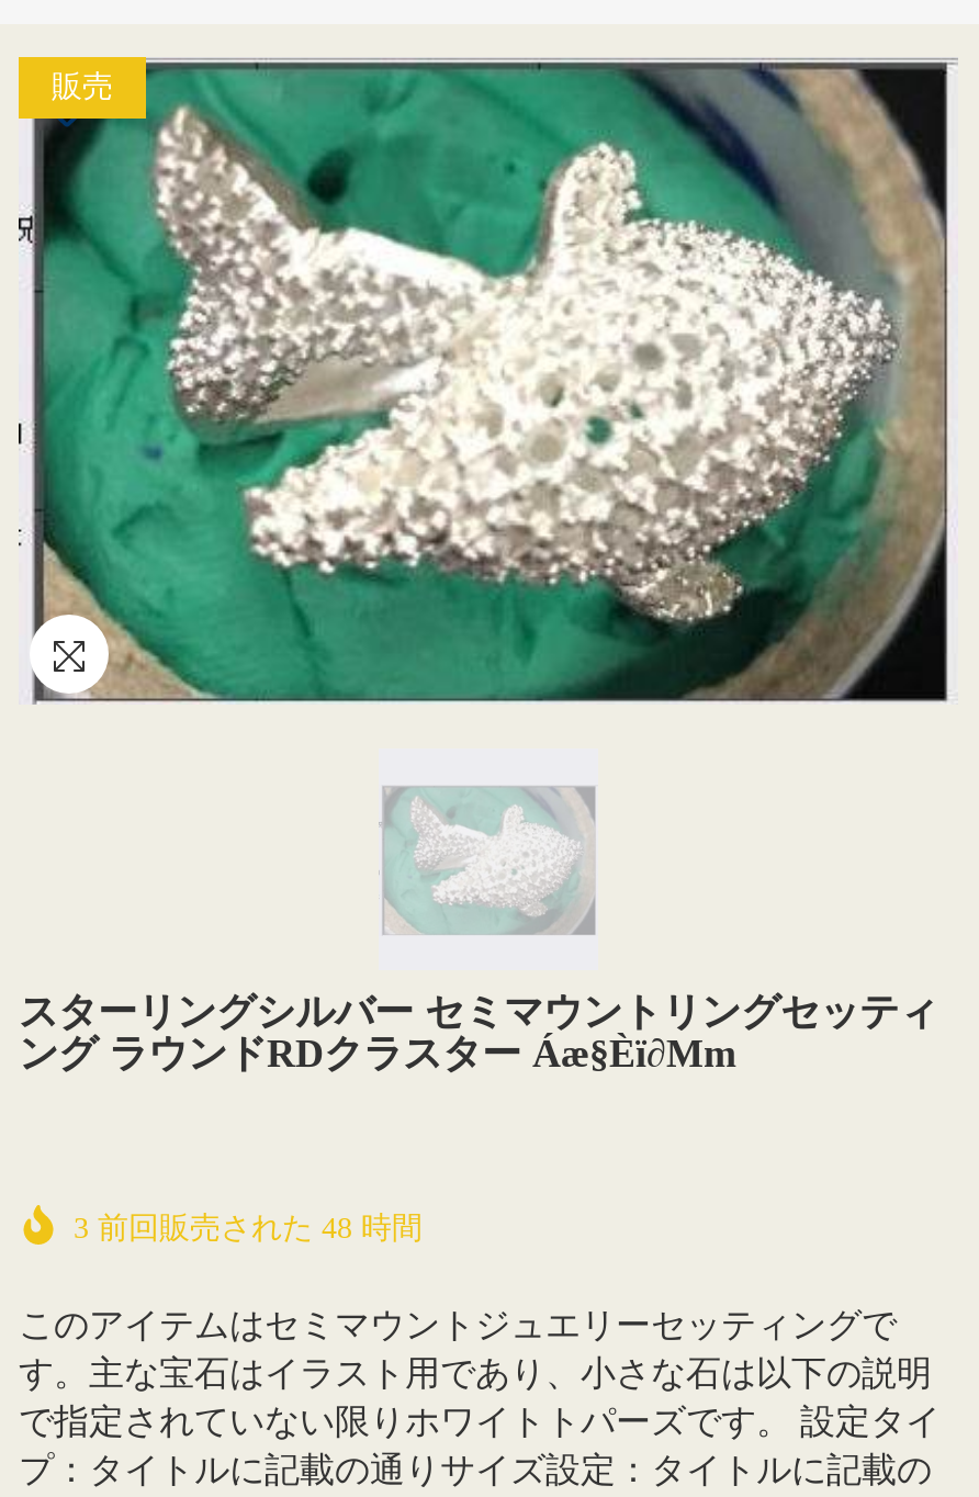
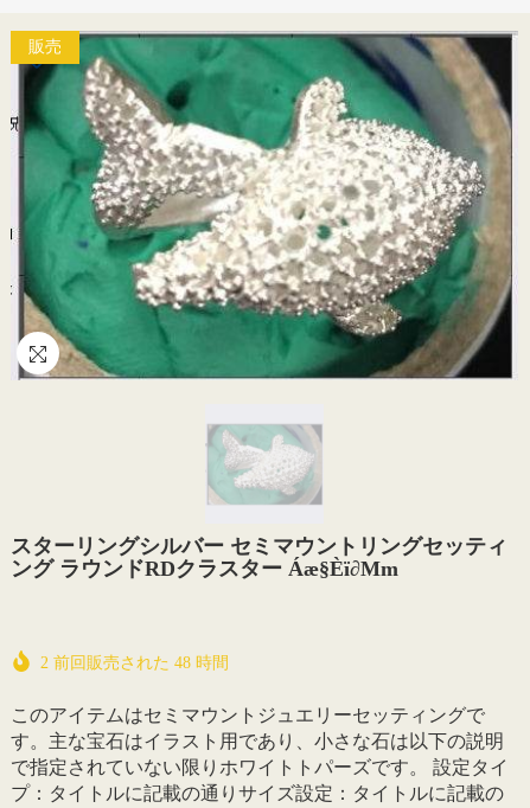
[74,1212,423,1245] 3前回販売された48時間 -> [40,654,229,672] 2前回販売された48時間

